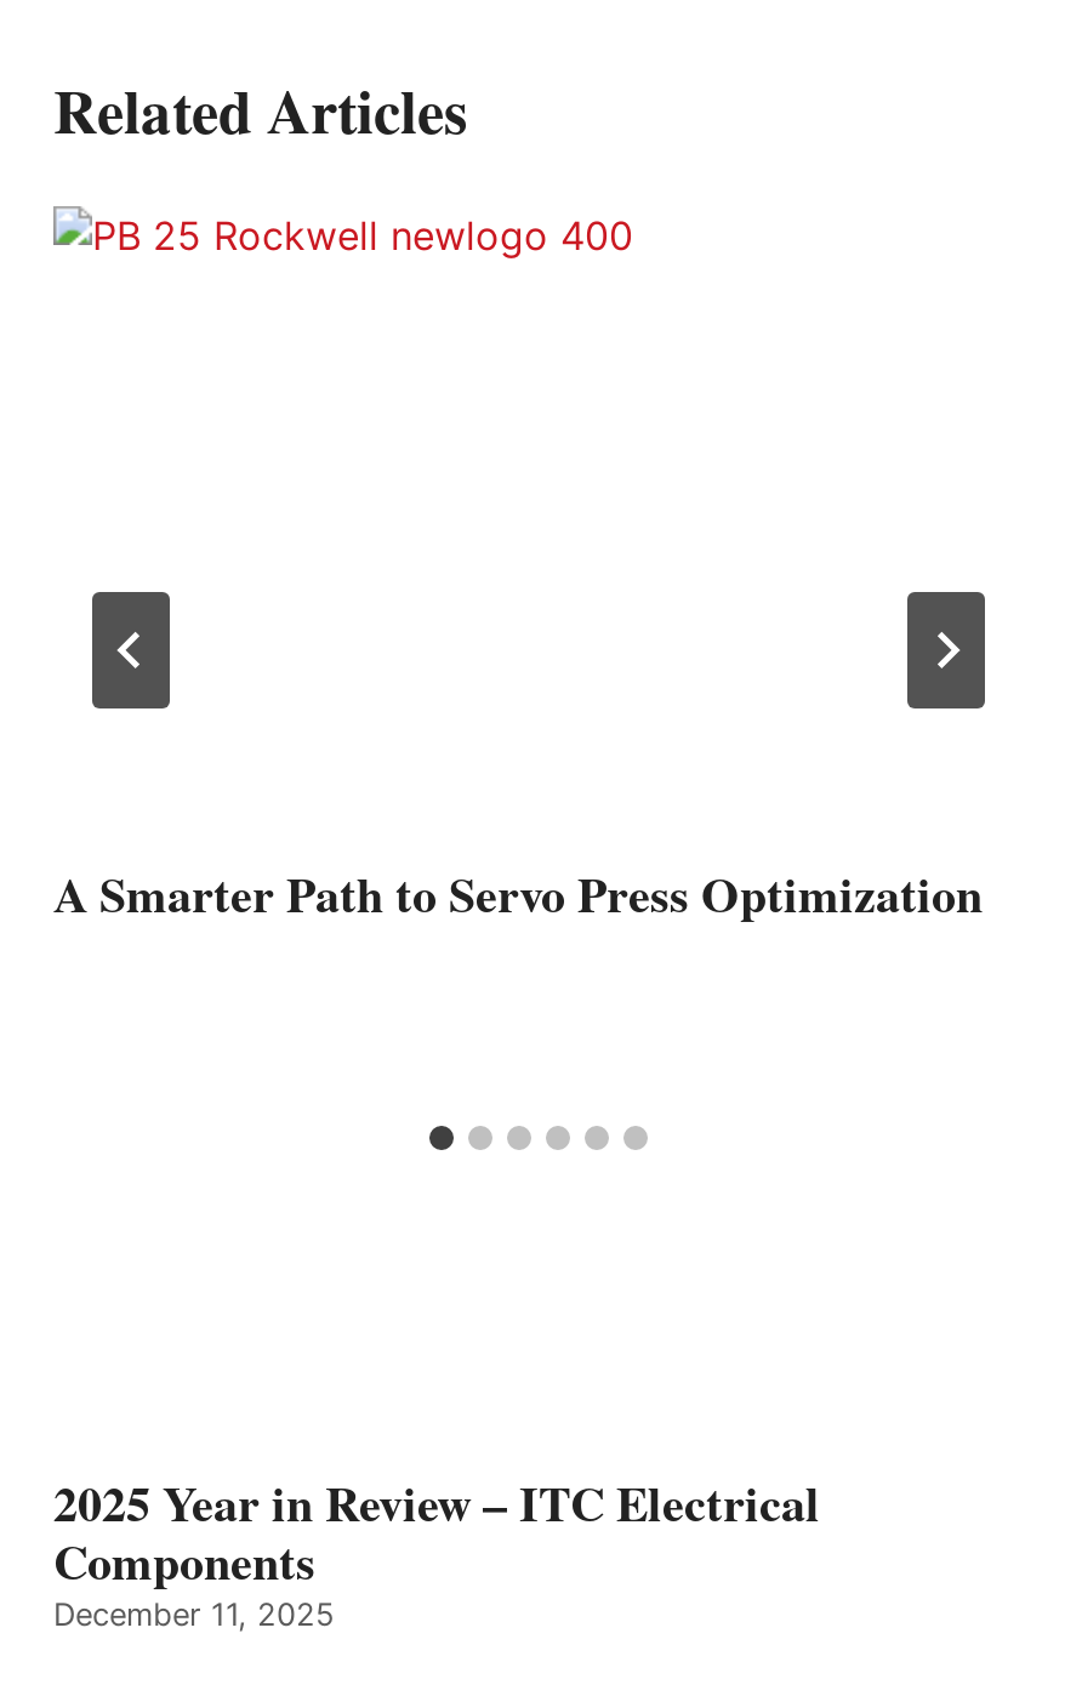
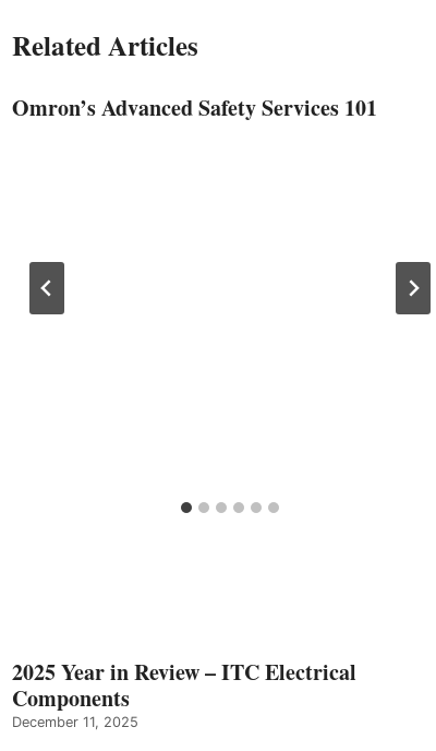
[53,860,983,930] A Smarter Path to Servo Press Optimization -> [12,91,377,123] Omron’s Advanced Safety Services 101

